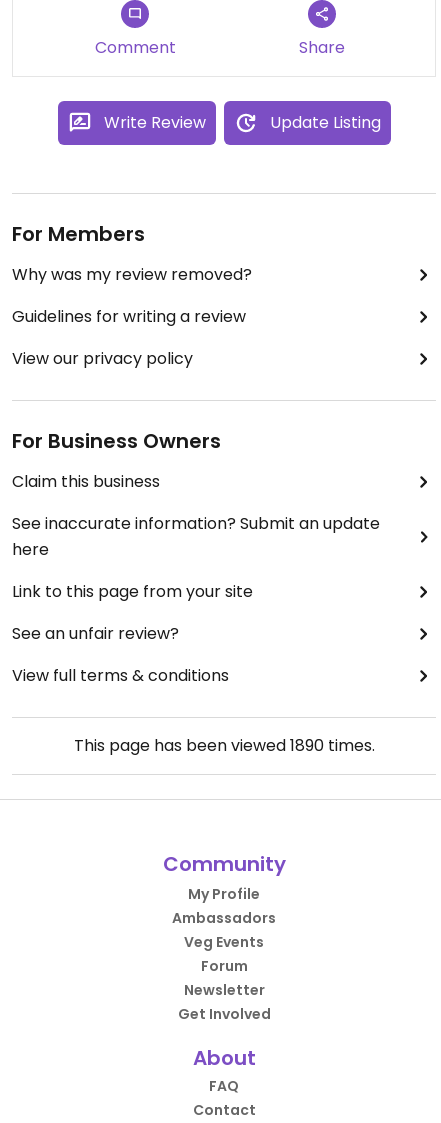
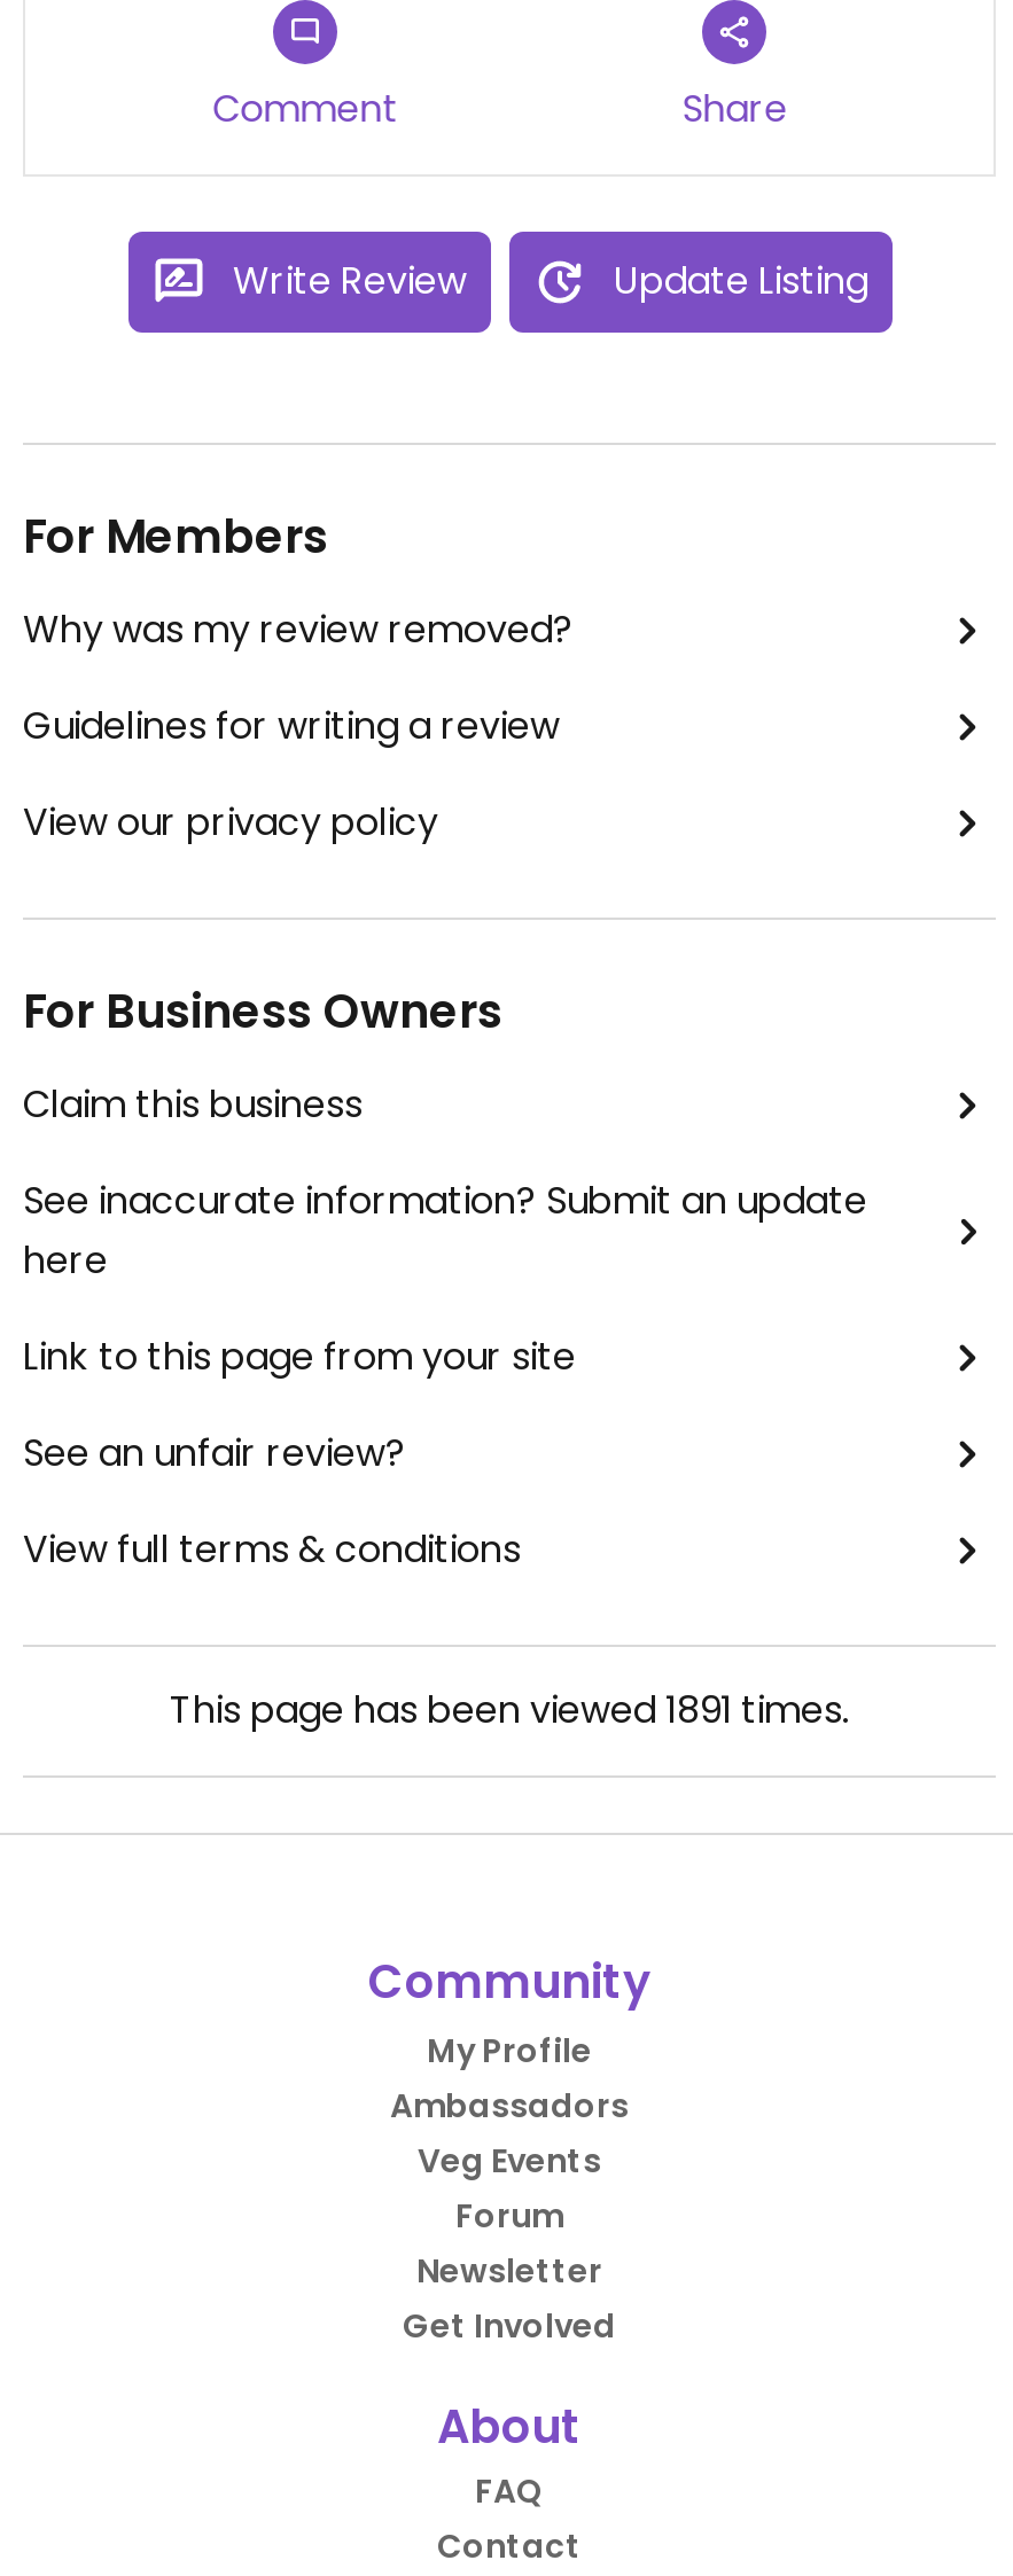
[73,734,374,757] This page has been viewed 1890 times. -> [170,1685,849,1737] This page has been viewed 1891 times.

